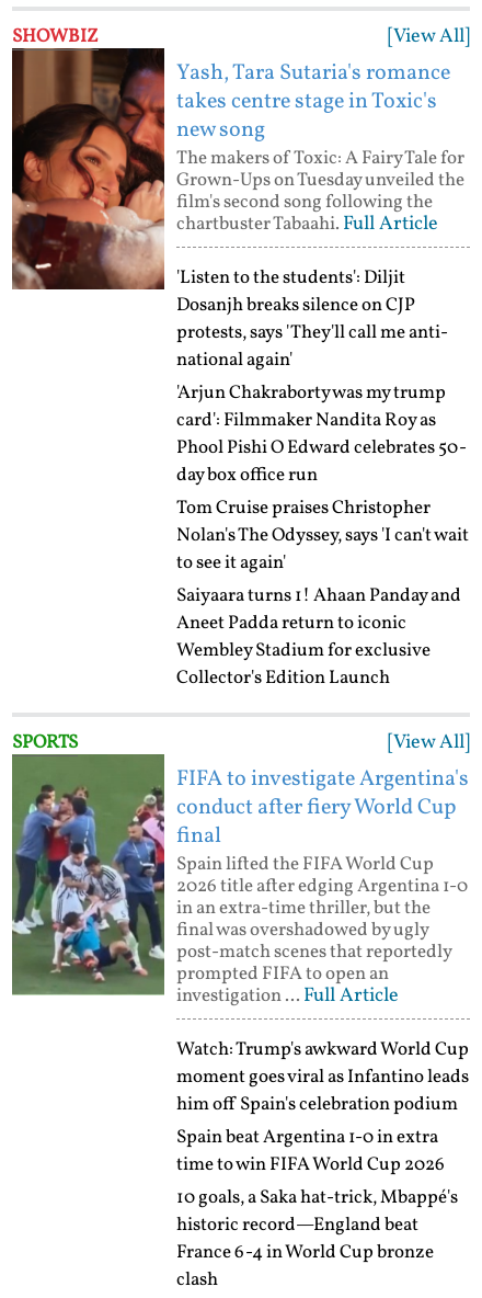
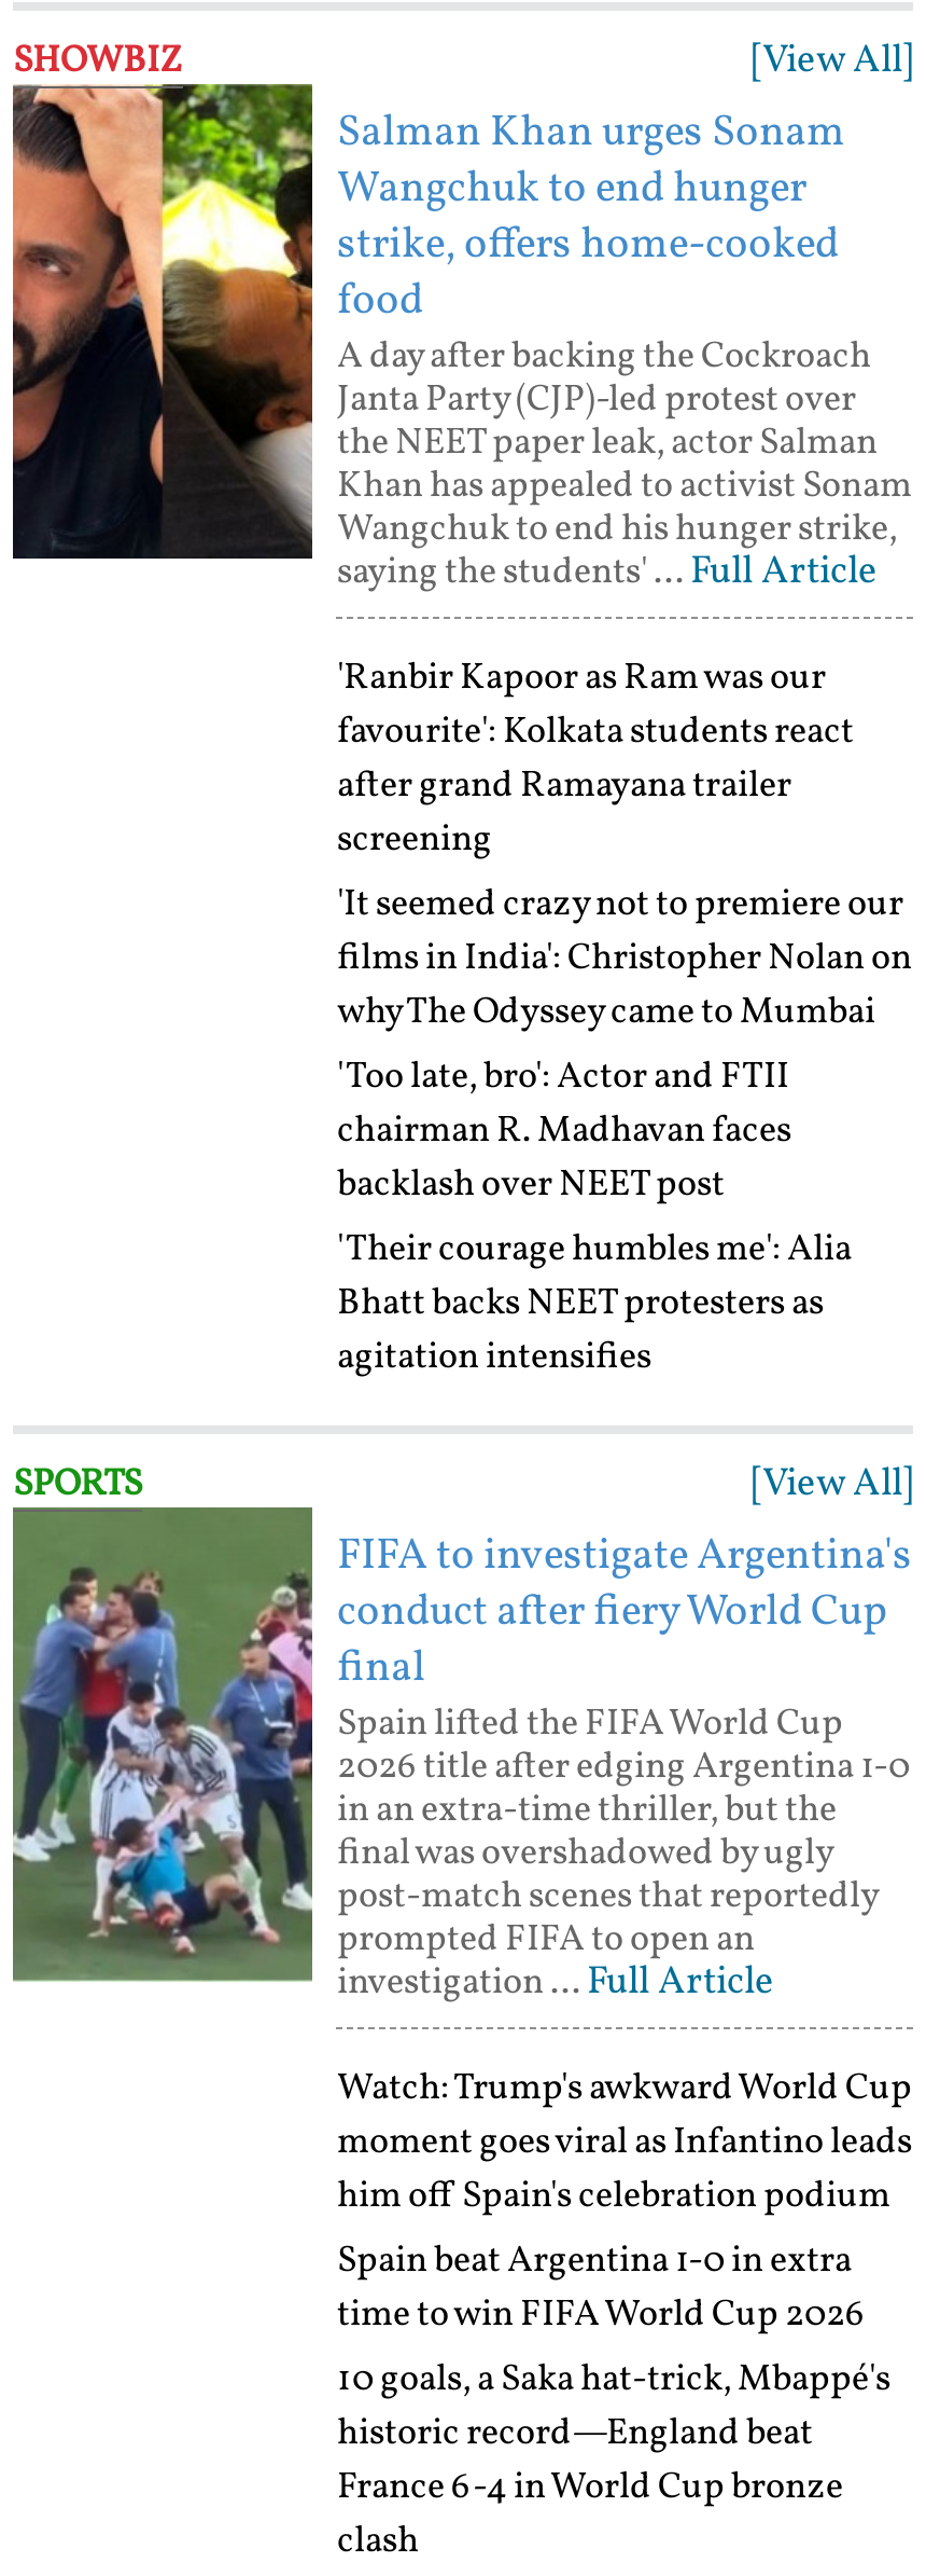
[11,47,465,291] [image] | Yash, Tara Sutaria's romance | takes centre stage in Toxic's | new song | The makers of Toxic: A Fairy Tale for | Grown-Ups on Tuesday unveiled the | film's second song following the | chartbuster Tabaahi. Full Article -> [11,82,912,600] [image] | Salman Khan urges Sonam | Wangchuk to end hunger | strike, offers home-cooked | food | A day after backing the Cockroach | Janta Party (CJP)-led protest over | the NEET paper leak, actor Salman | Khan has appealed to activist Sonam | Wangchuk to end his hunger strike, | saying the students' ... Full Article
[177,265,469,691] 'Listen to the students': Diljit | Dosanjh breaks silence on CJP | protests, says 'They'll call me anti- | national again' | 'Arjun Chakraborty was my trump | card': Filmmaker Nandita Roy as | Phool Pishi O Edward celebrates 50- | day box office run | Tom Cruise praises Christopher | Nolan's The Odyssey, says 'I can't wait | to see it again' | Saiyaara turns 1! Ahaan Panday and | Aneet Padda return to iconic | Wembley Stadium for exclusive | Collector's Edition Launch -> [337,653,912,1382] 'Ranbir Kapoor as Ram was our | favourite': Kolkata students react | after grand Ramayana trailer | screening | 'It seemed crazy not to premiere our | films in India': Christopher Nolan on | why The Odyssey came to Mumbai | 'Too late, bro': Actor and FTII | chairman R. Madhavan faces | backlash over NEET post | 'Their courage humbles me': Alia | Bhatt backs NEET protesters as | agitation intensifies

